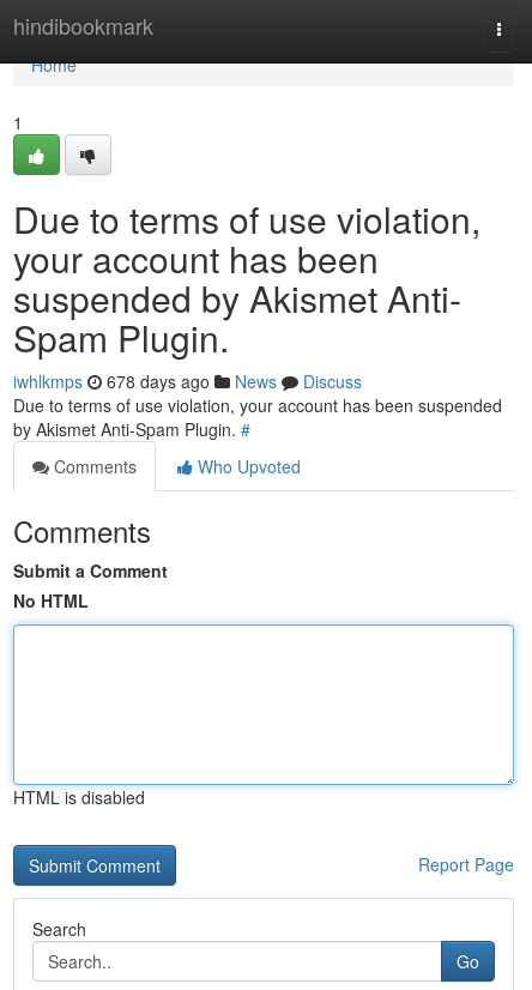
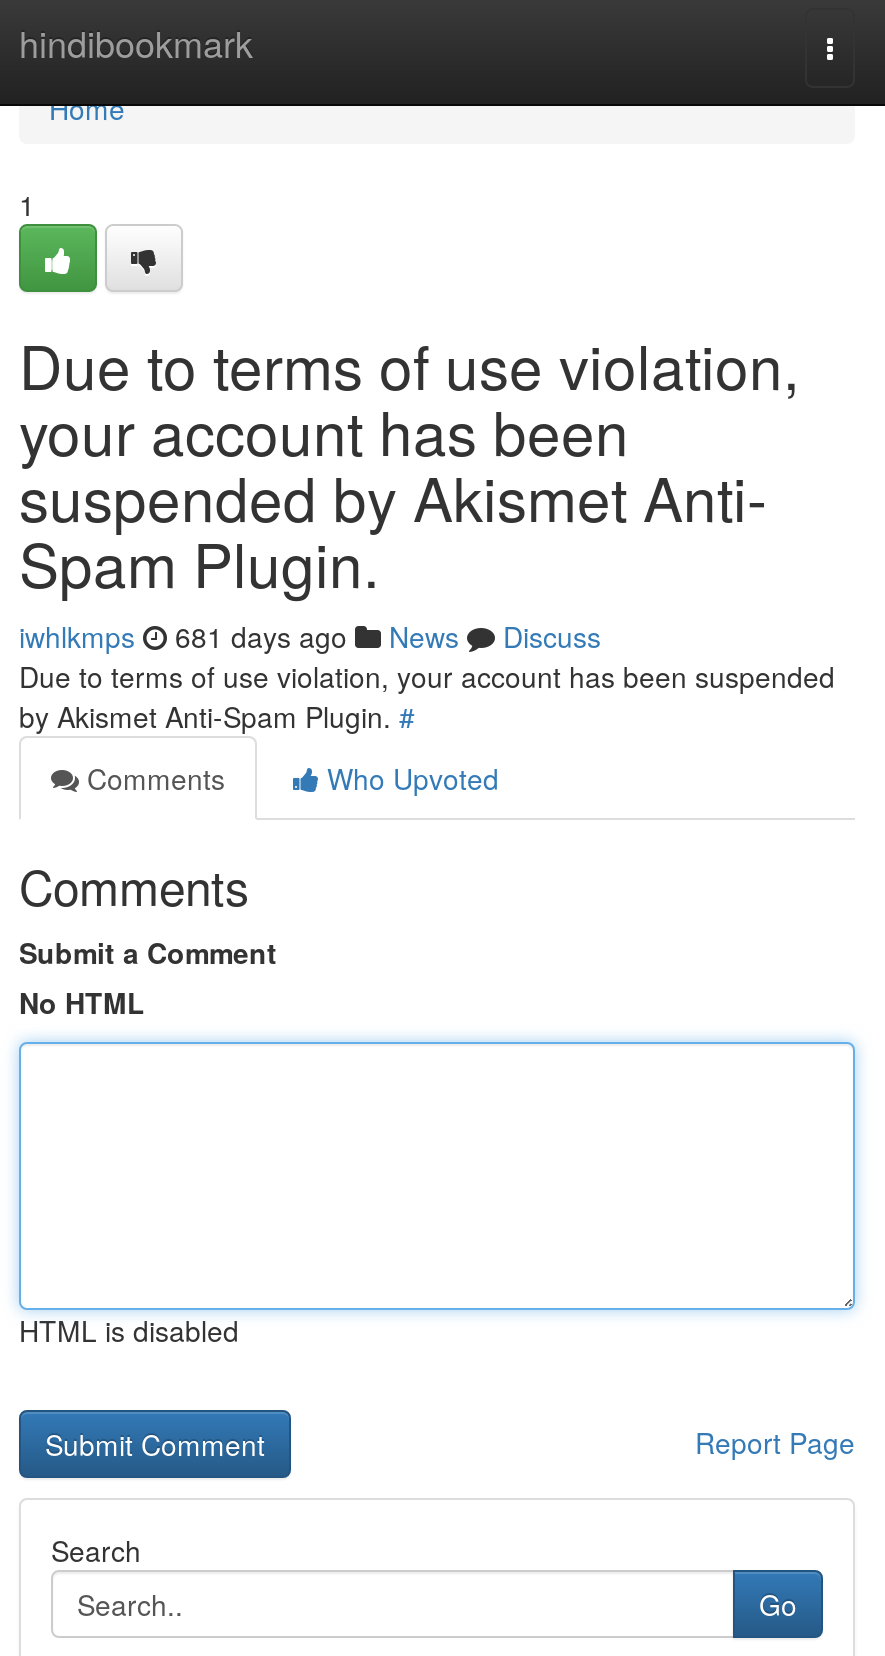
[13,369,362,393] iwhlkmps 678 days ago News Discuss -> [19,616,601,656] iwhlkmps 681 days ago News Discuss

